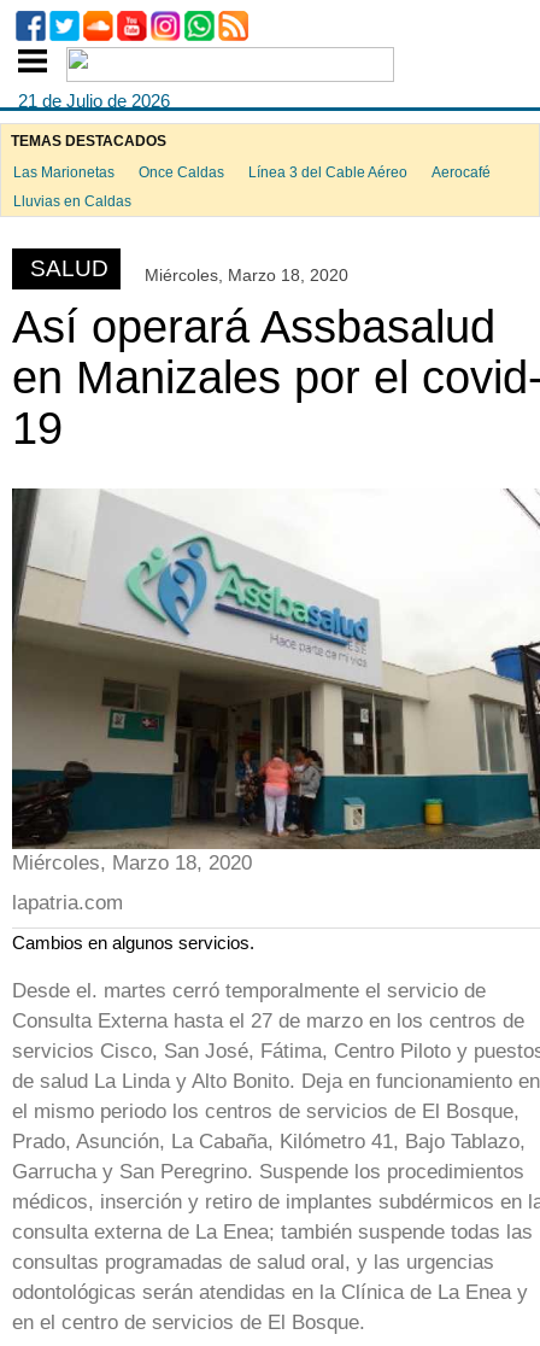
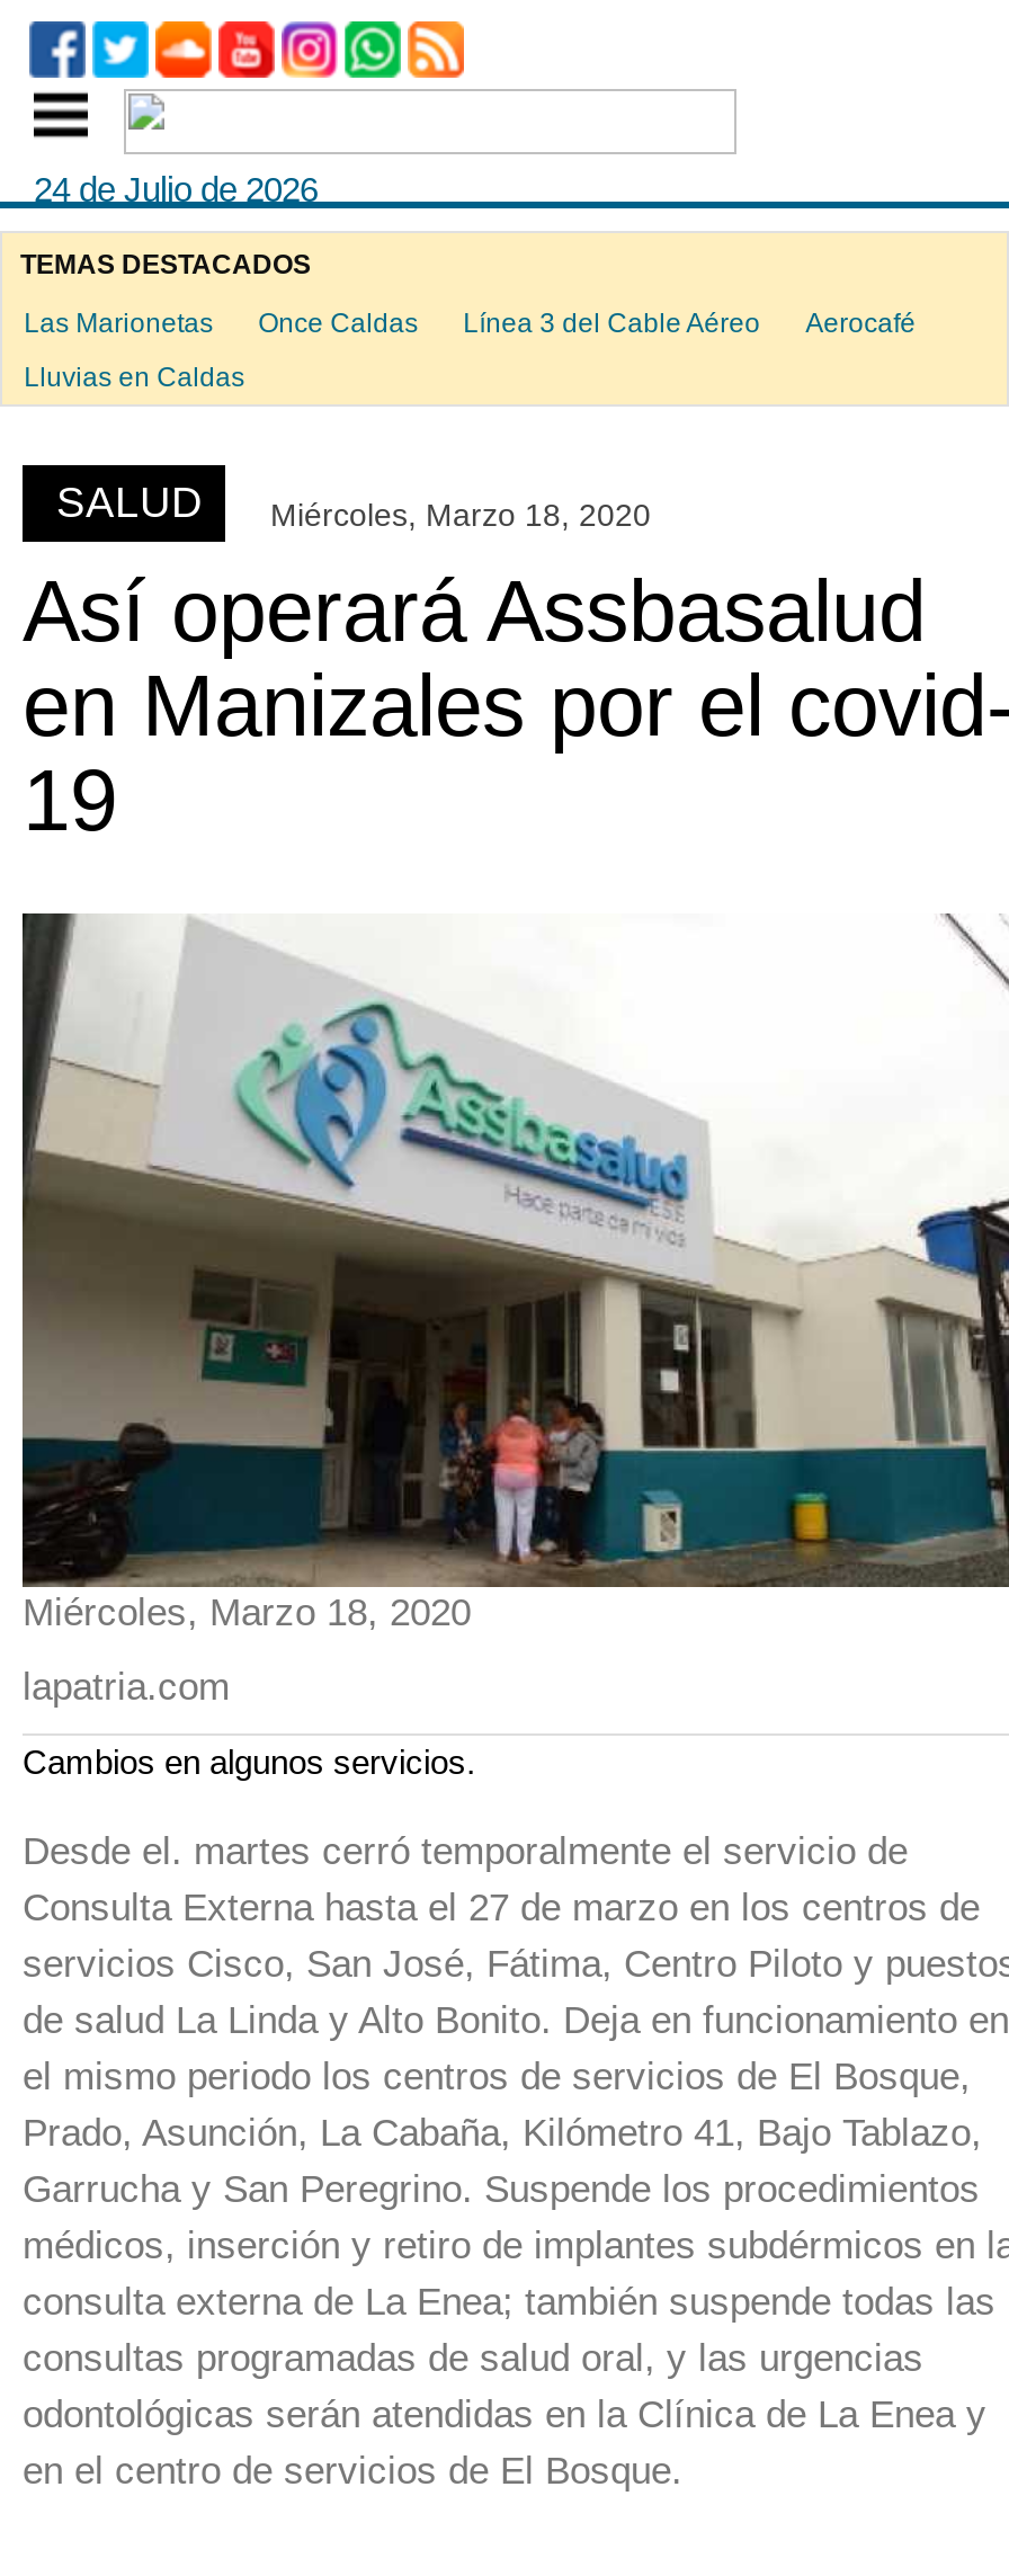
[18,90,170,111] 21 de Julio de 2026 -> [34,170,318,208] 24 de Julio de 2026

